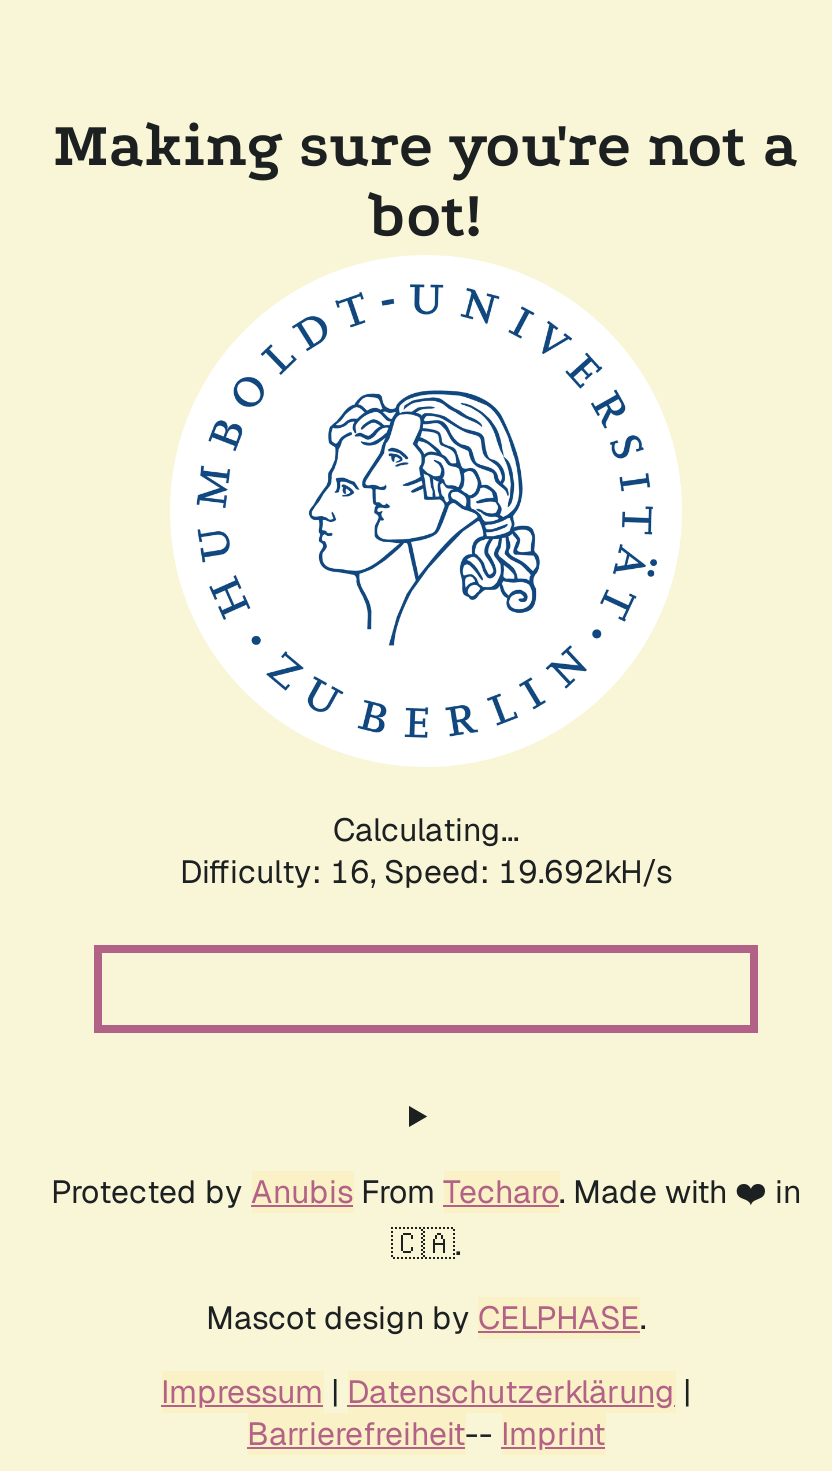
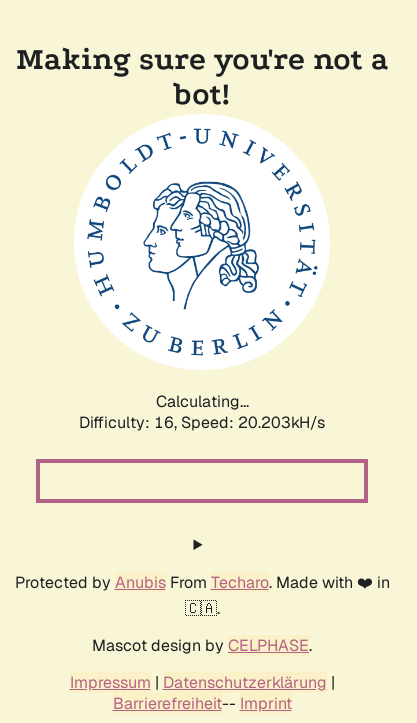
[180,851,672,893] Difficulty: 16, Speed: 19.692kH/s -> [79,412,325,433] Difficulty: 16, Speed: 20.203kH/s

